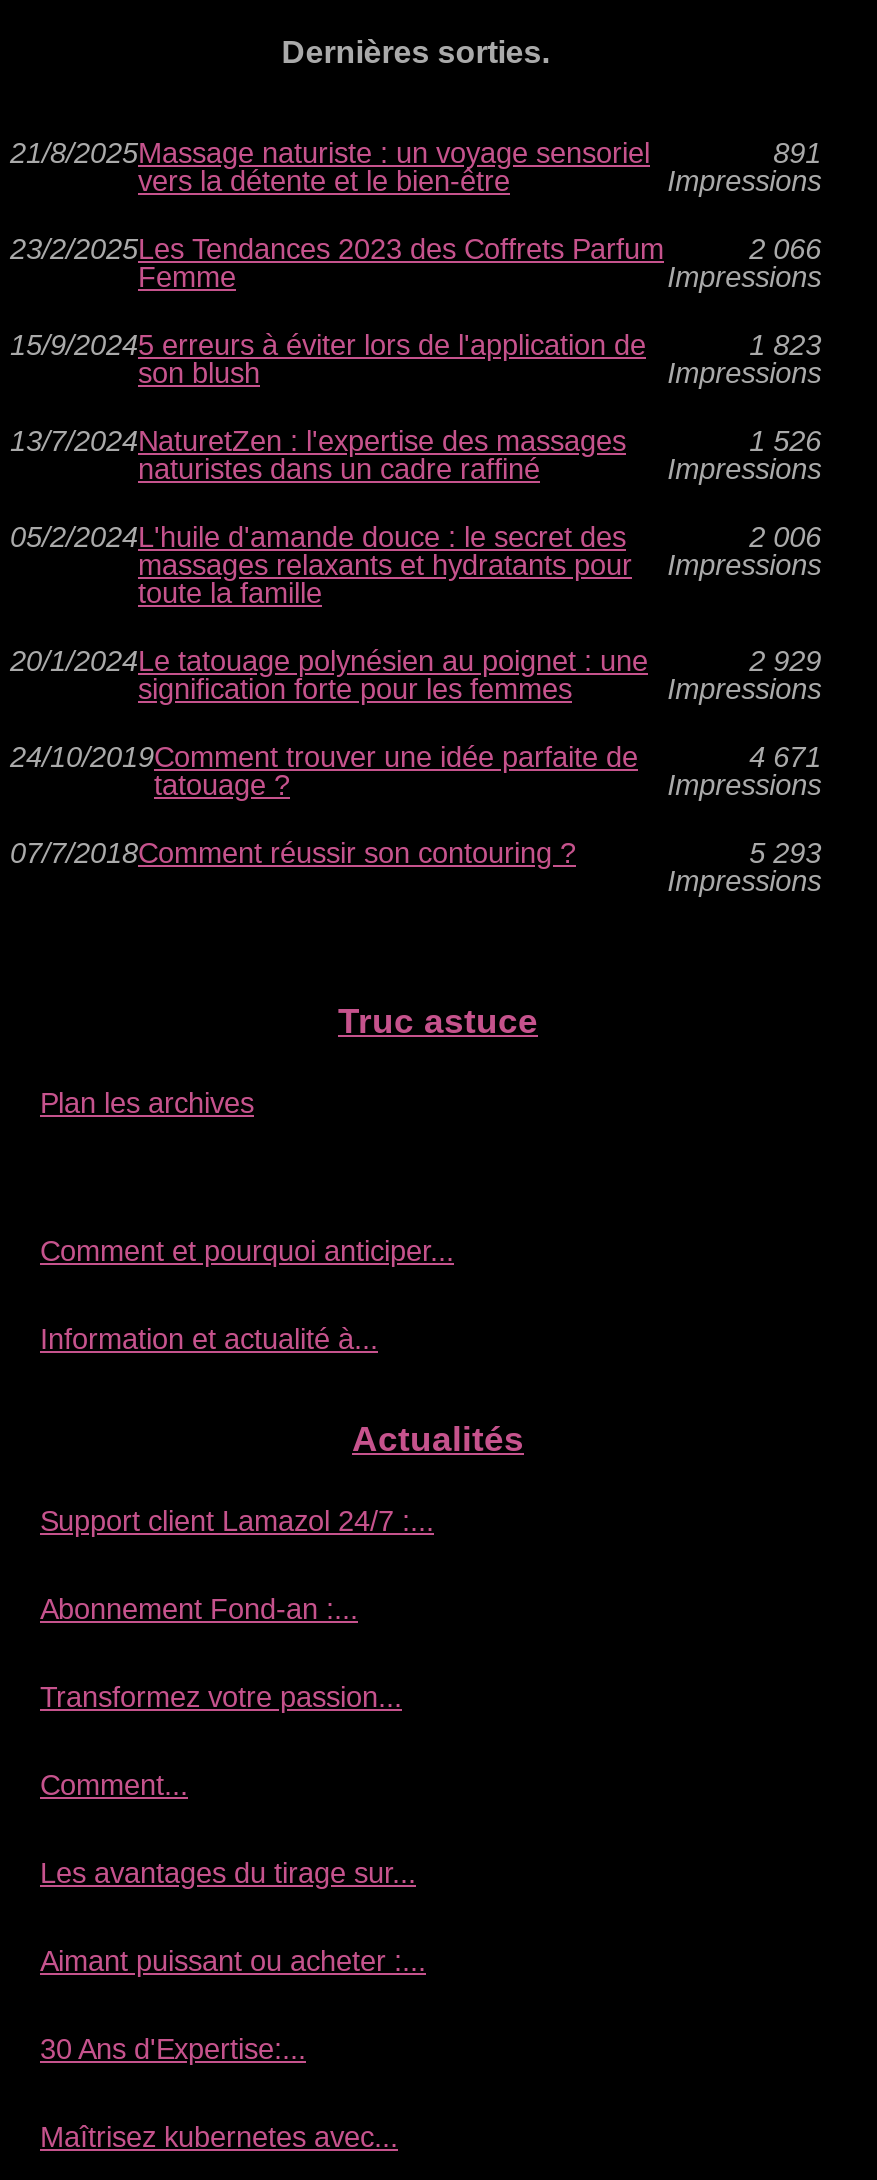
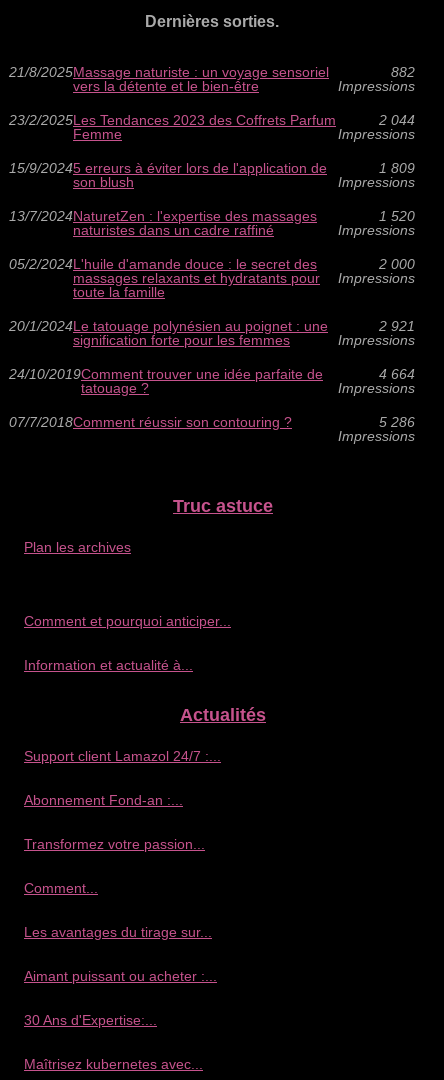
[773,136,821,168] 891 -> [391,64,415,80] 882
[749,232,821,264] 2 066 -> [379,112,415,128] 2 044
[749,328,821,360] 1 823 -> [379,160,415,176] 1 809
[749,424,821,456] 1 526 -> [379,208,415,224] 1 520
[749,520,821,552] 2 006 -> [379,256,415,272] 2 000
[749,644,821,676] 2 929 -> [379,318,415,334] 2 921
[749,740,821,772] 4 671 -> [379,366,415,382] 4 664
[749,836,821,868] 5 293 -> [379,414,415,430] 5 286

